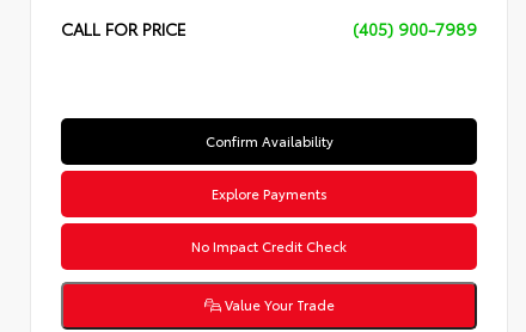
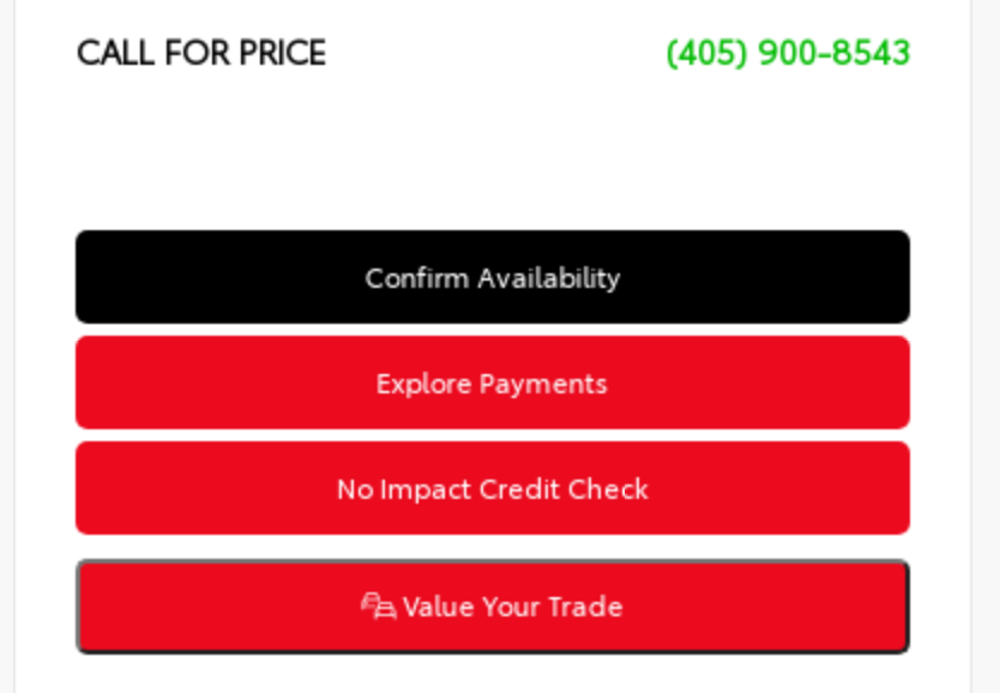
[353,17,477,41] (405) 900-7989 -> [665,26,910,74] (405) 900-8543

